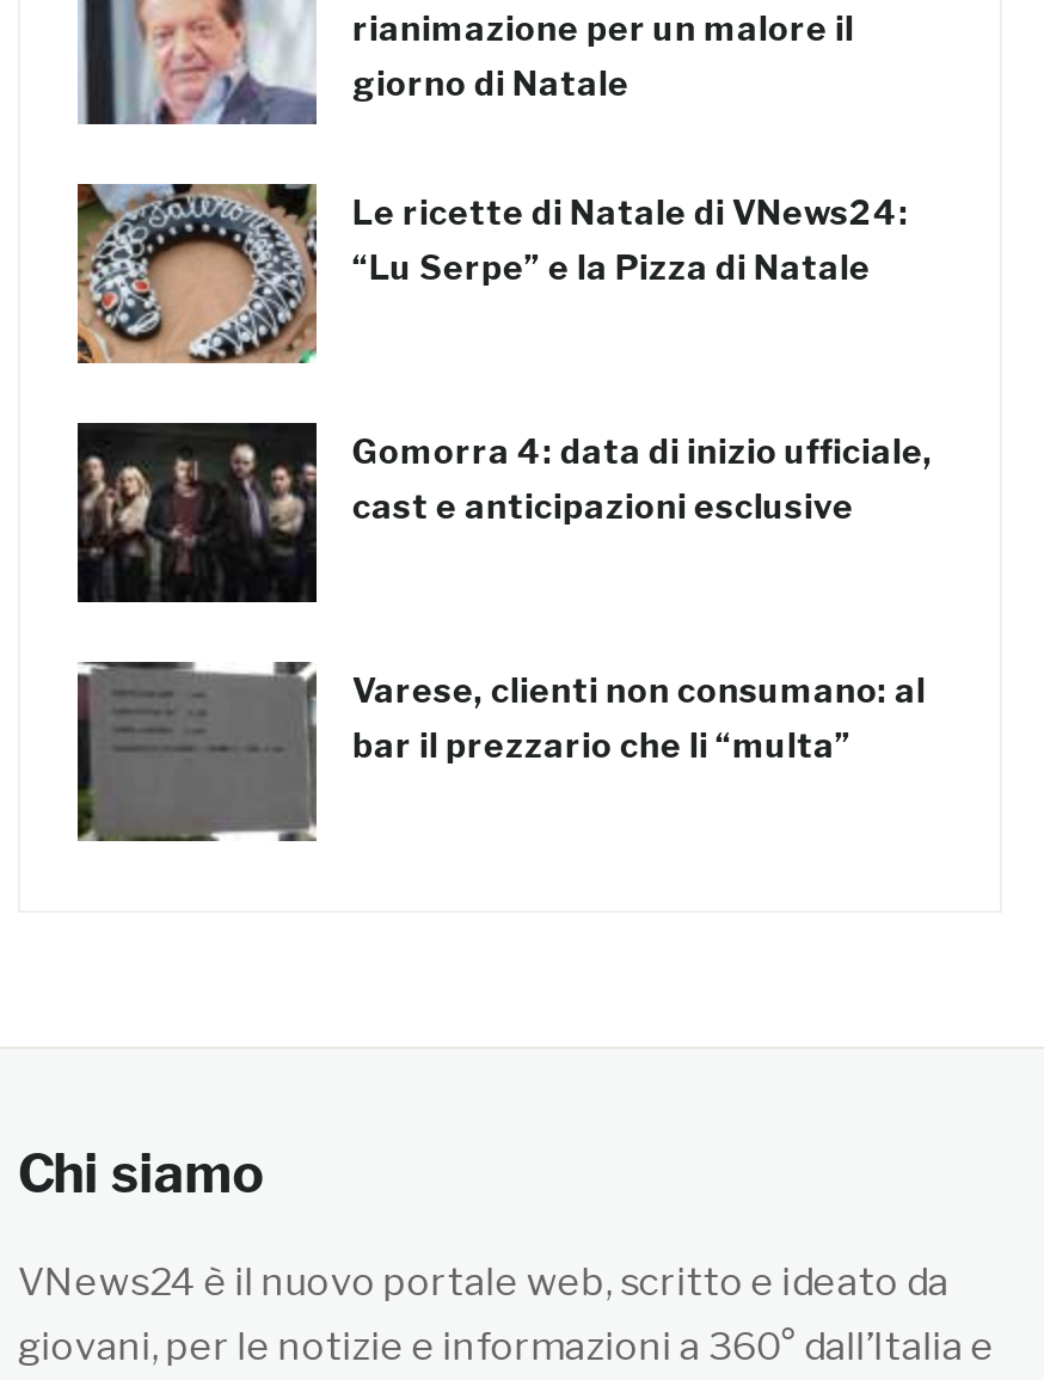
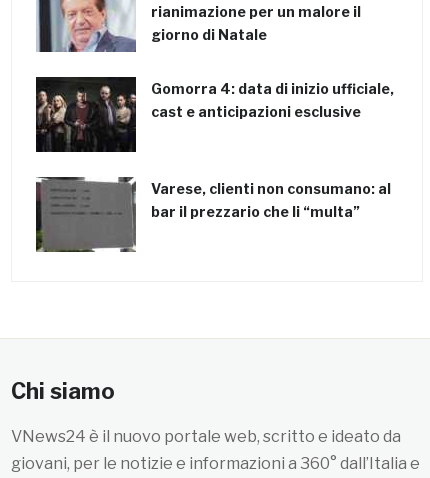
[75,182,909,366] [image] | Le ricette di Natale di VNews24: | “Lu Serpe” e la Pizza di Natale -> none

